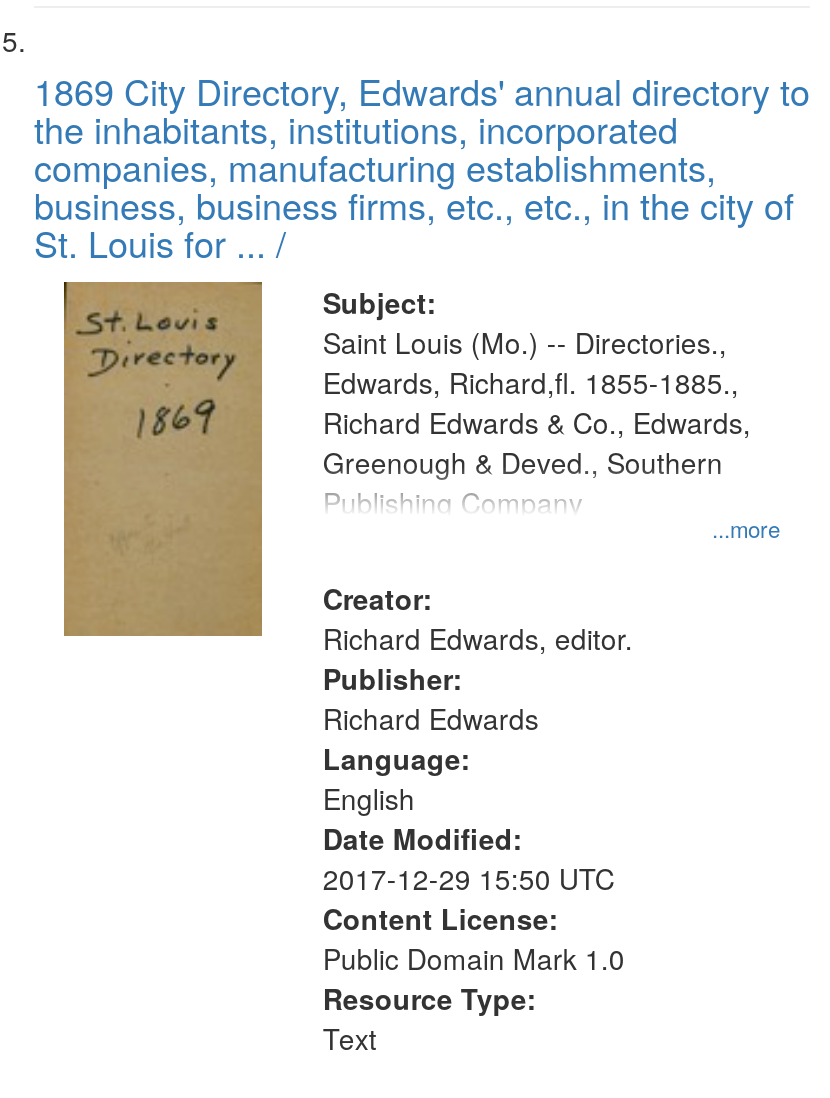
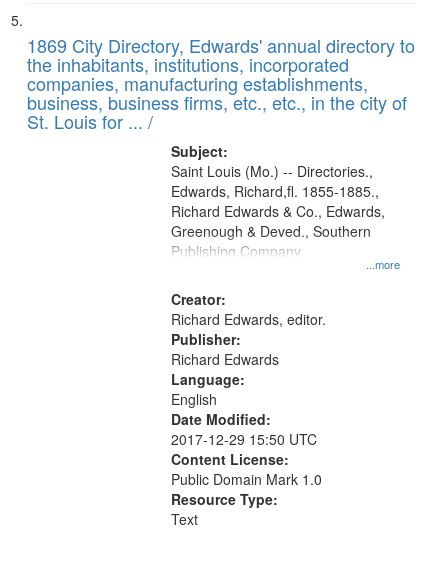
[62,280,264,638] [image] -> none

